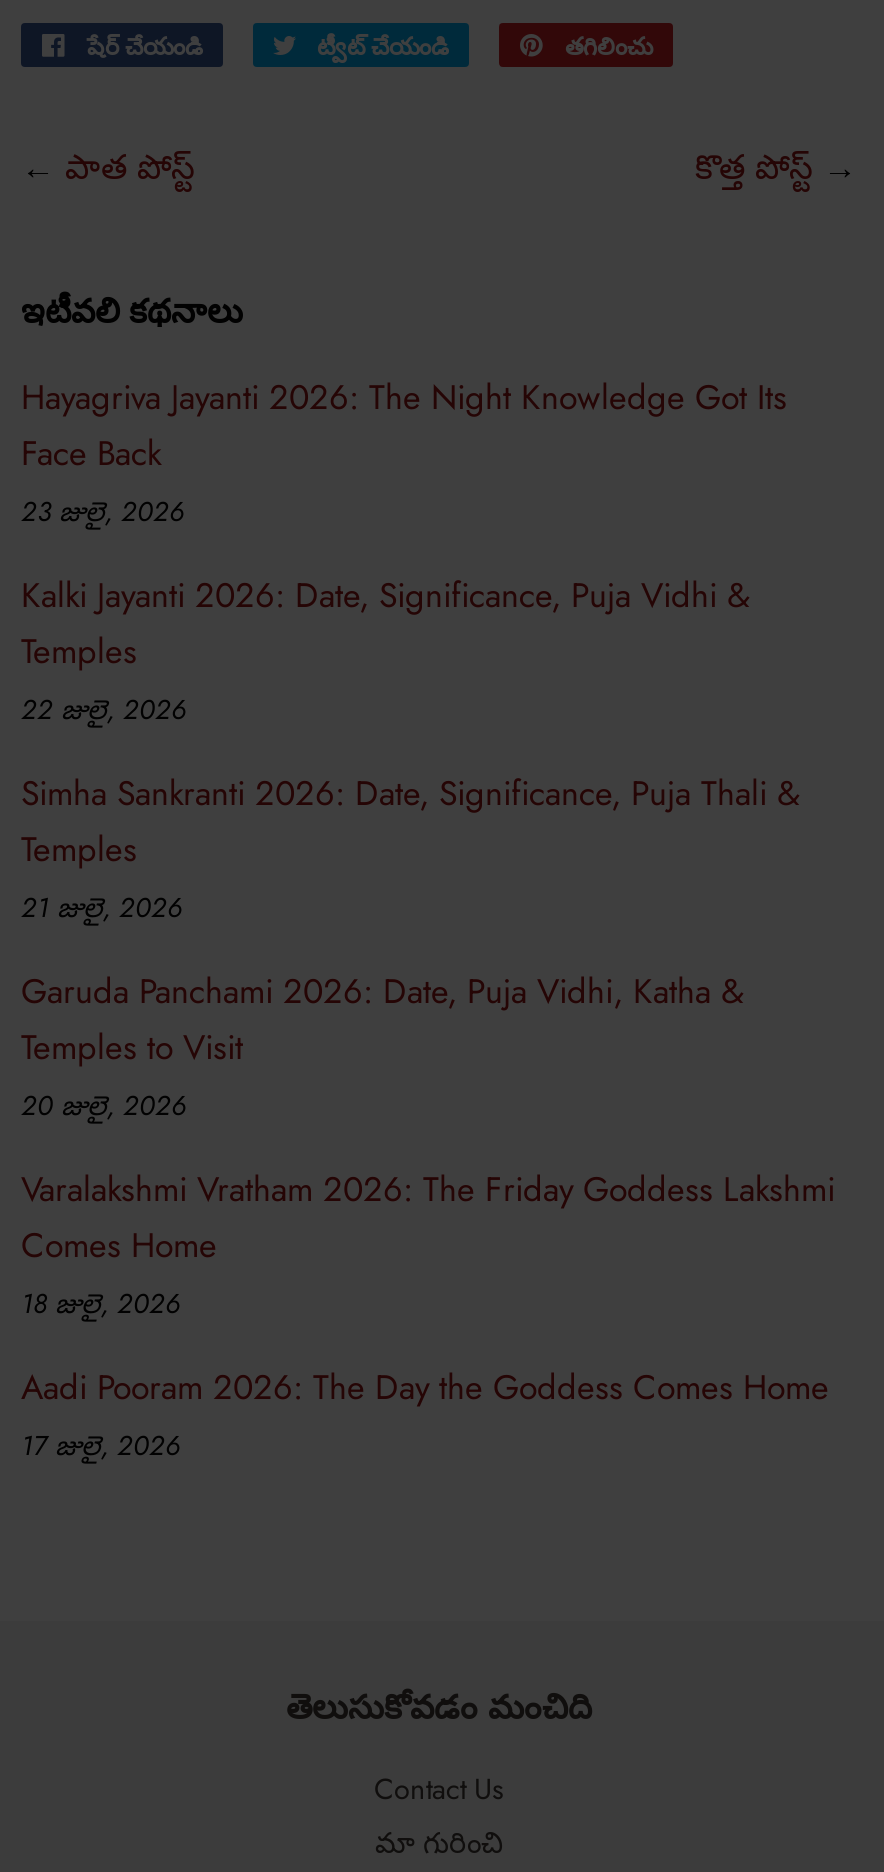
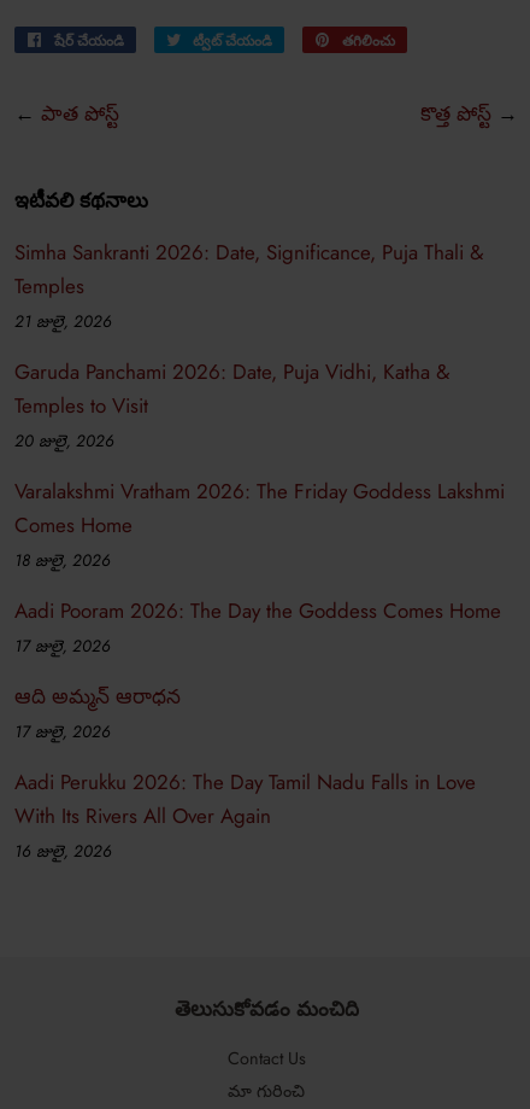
[21,372,787,728] Hayagriva Jayanti 2026: The Night Knowledge Got Its | Face Back | 23 జులై, 2026 | Kalki Jayanti 2026: Date, Significance, Puja Vidhi & | Temples | 22 జులై, 2026 -> none
moved [21,768,835,1464] -> [14,237,505,657]: Simha Sankranti 2026: Date, Significance, Puja Thali & | Temples | 21 జులై, 2026 | ... | Aadi Pooram 2026: The Day the Goddess Comes Home | 17 జులై, 2026
none -> [14,681,476,862] ఆది అమ్మన్ ఆరాధన | 17 జులై, 2026 | Aadi Perukku 2026: The Day Tamil Nadu Falls in Love | With Its Rivers All Over Again | 16 జులై, 2026

